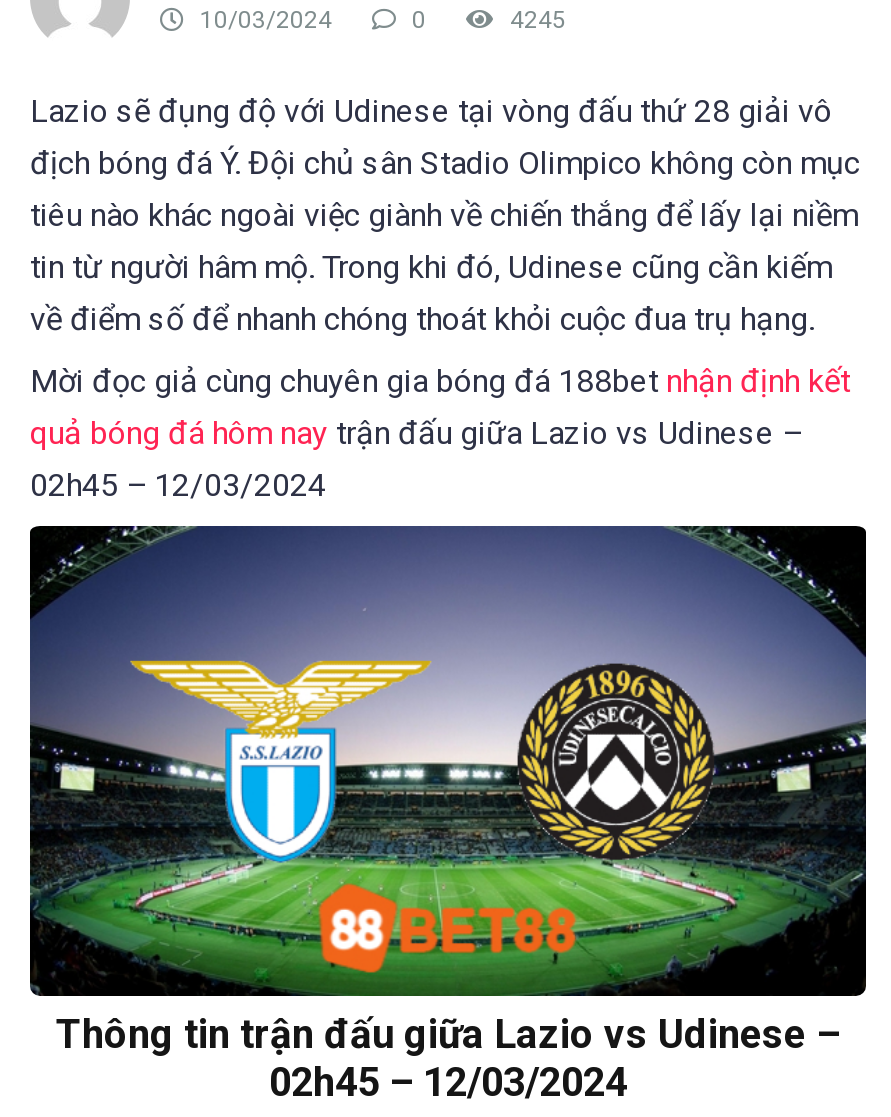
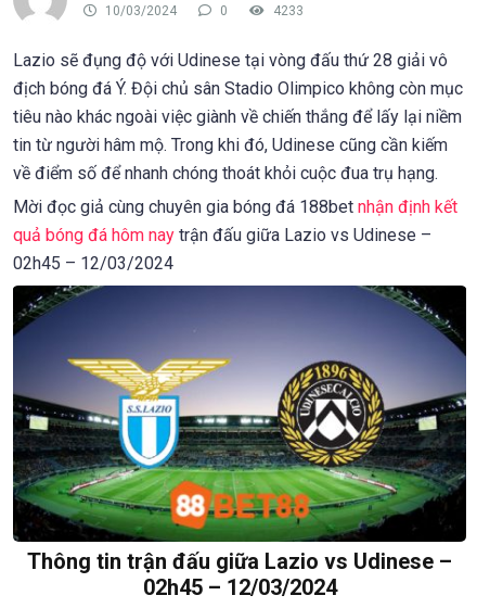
[504,6,566,34] 4245 -> [270,3,304,18] 4233

